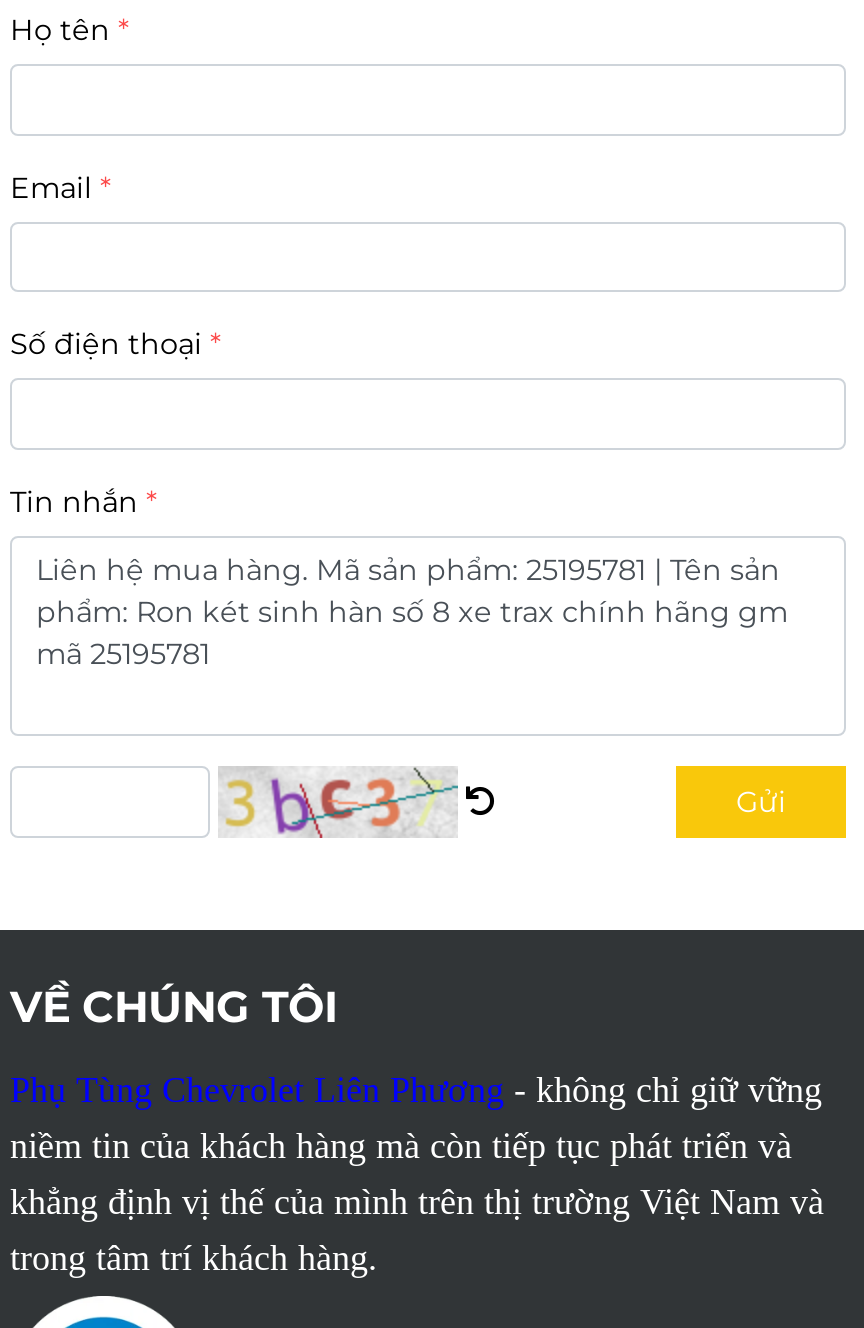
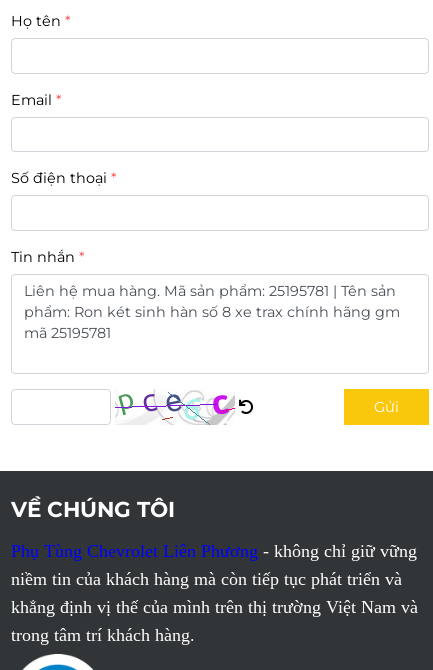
[218,766,482,840] [image] -> [115,390,247,424] [image]

